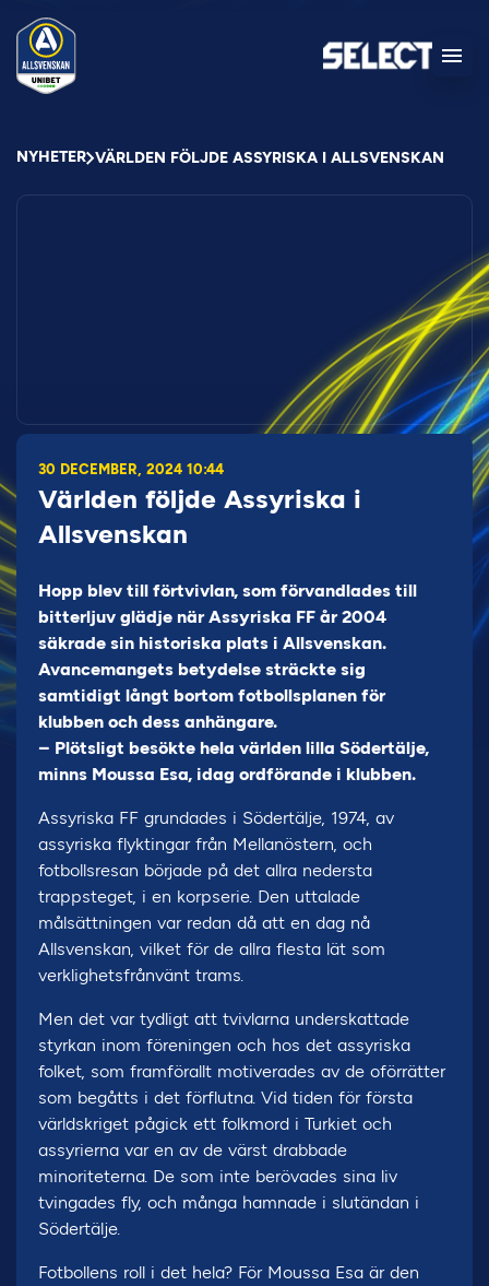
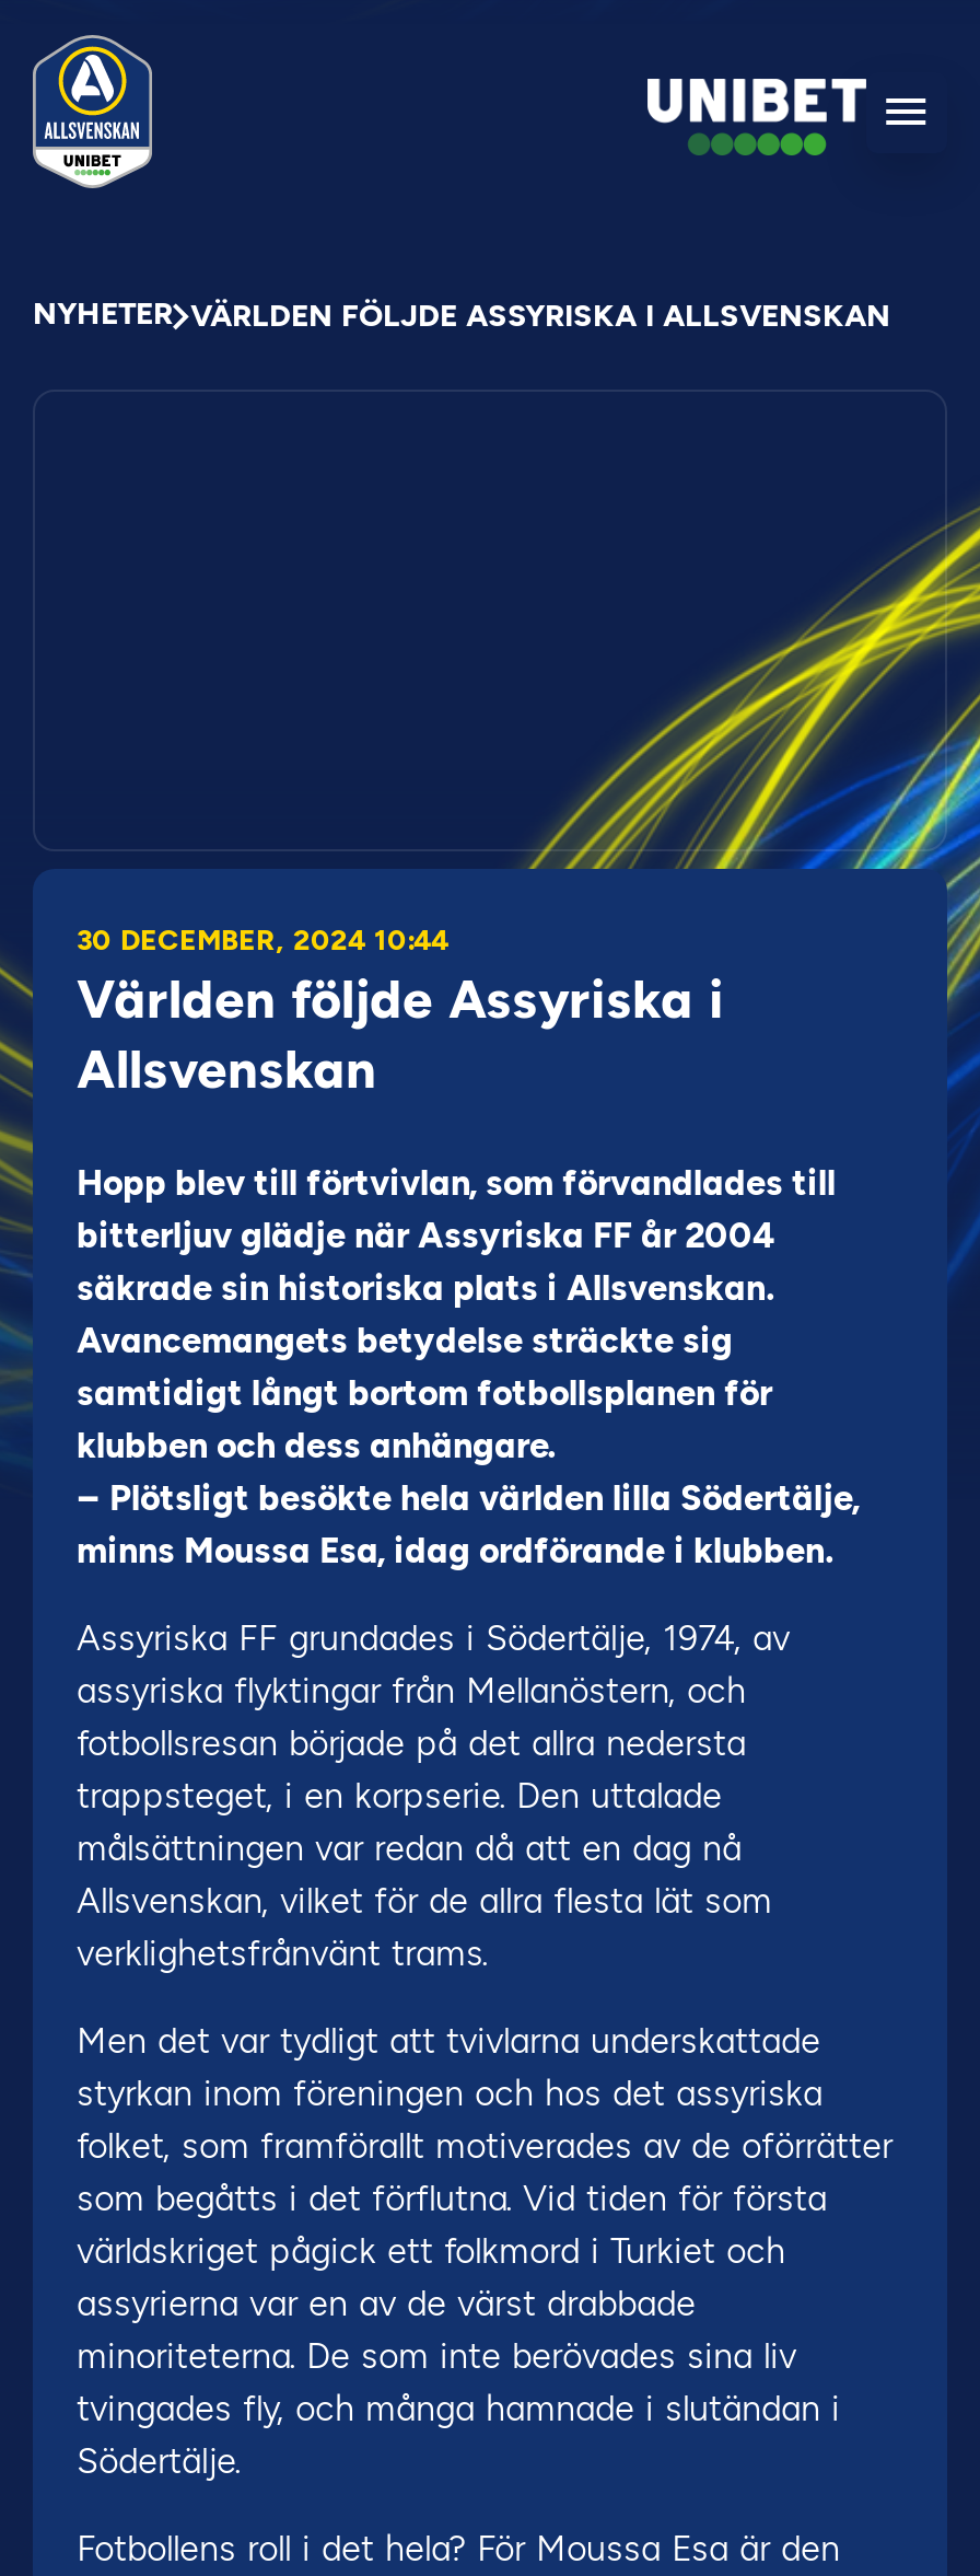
[322,39,433,78] [image] -> [645,77,866,158] [image]

